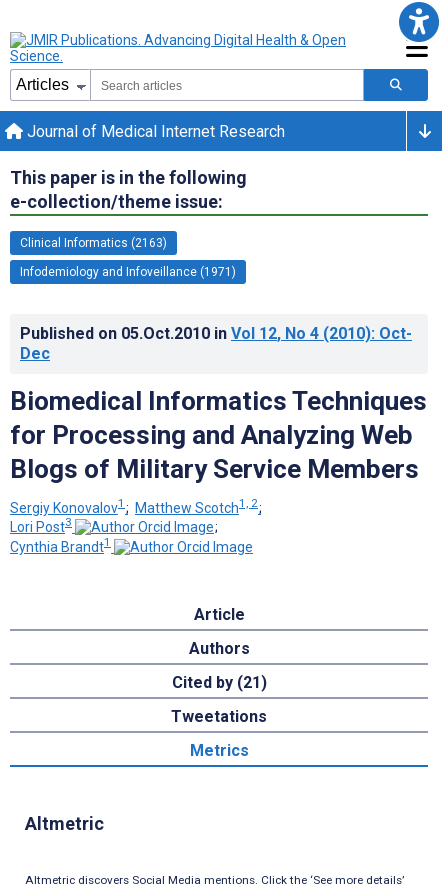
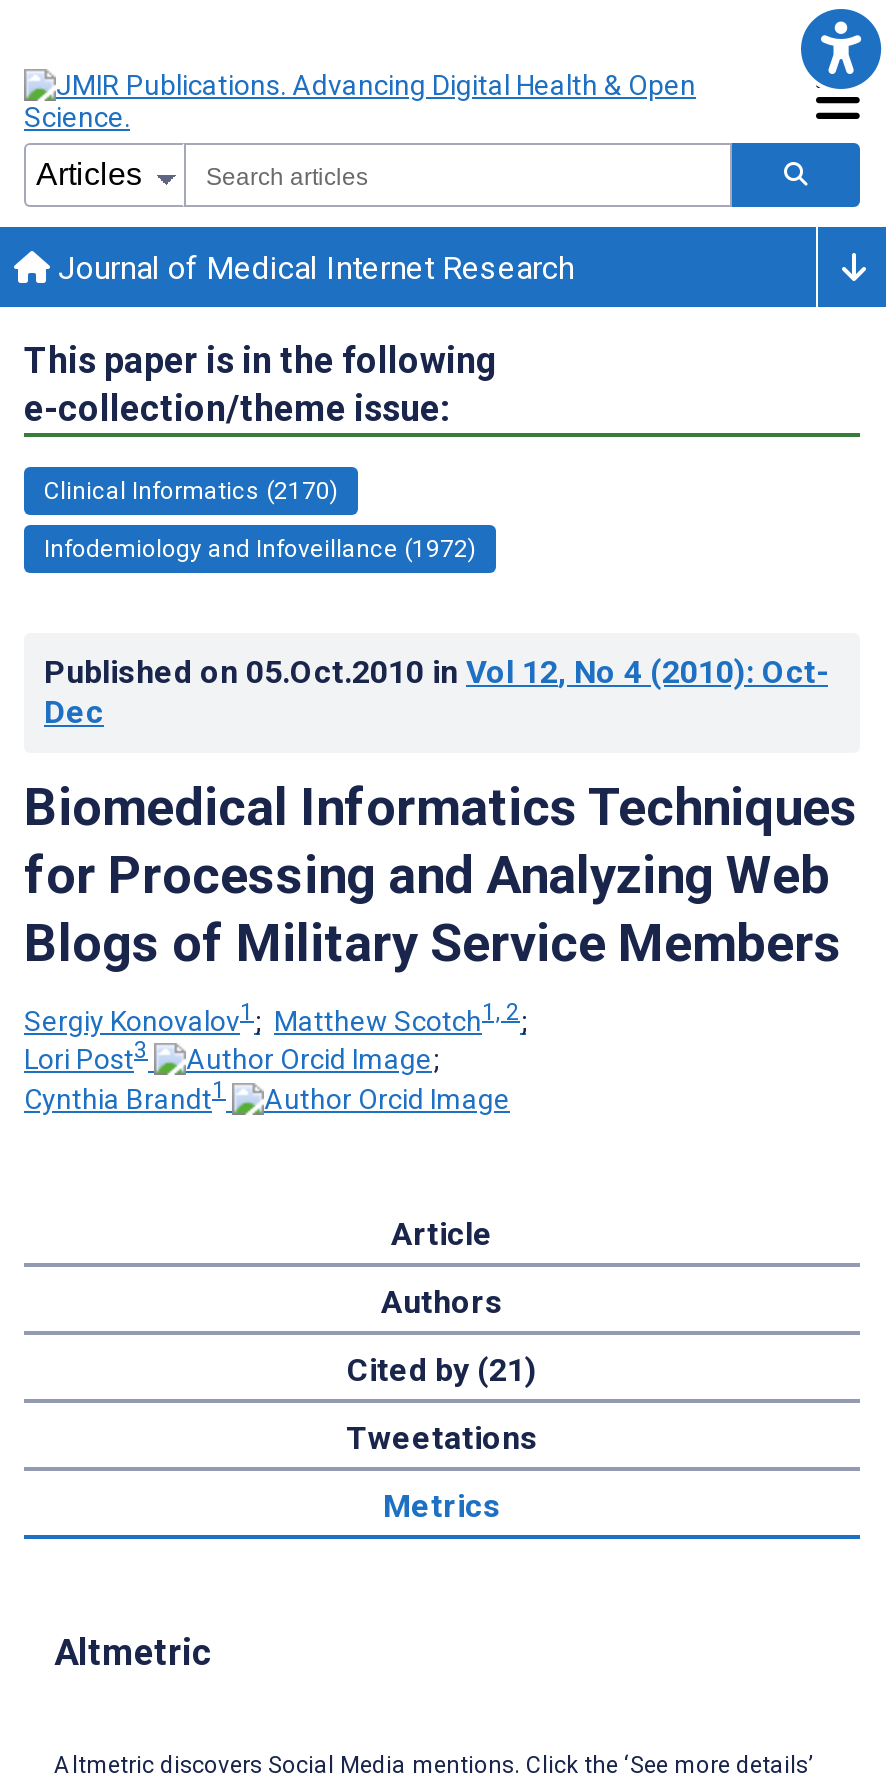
[20,236,167,250] Clinical Informatics (2163) -> [44,477,338,505] Clinical Informatics (2170)
[20,265,236,279] Infodemiology and Infoveillance (1971) -> [44,535,476,563] Infodemiology and Infoveillance (1972)

